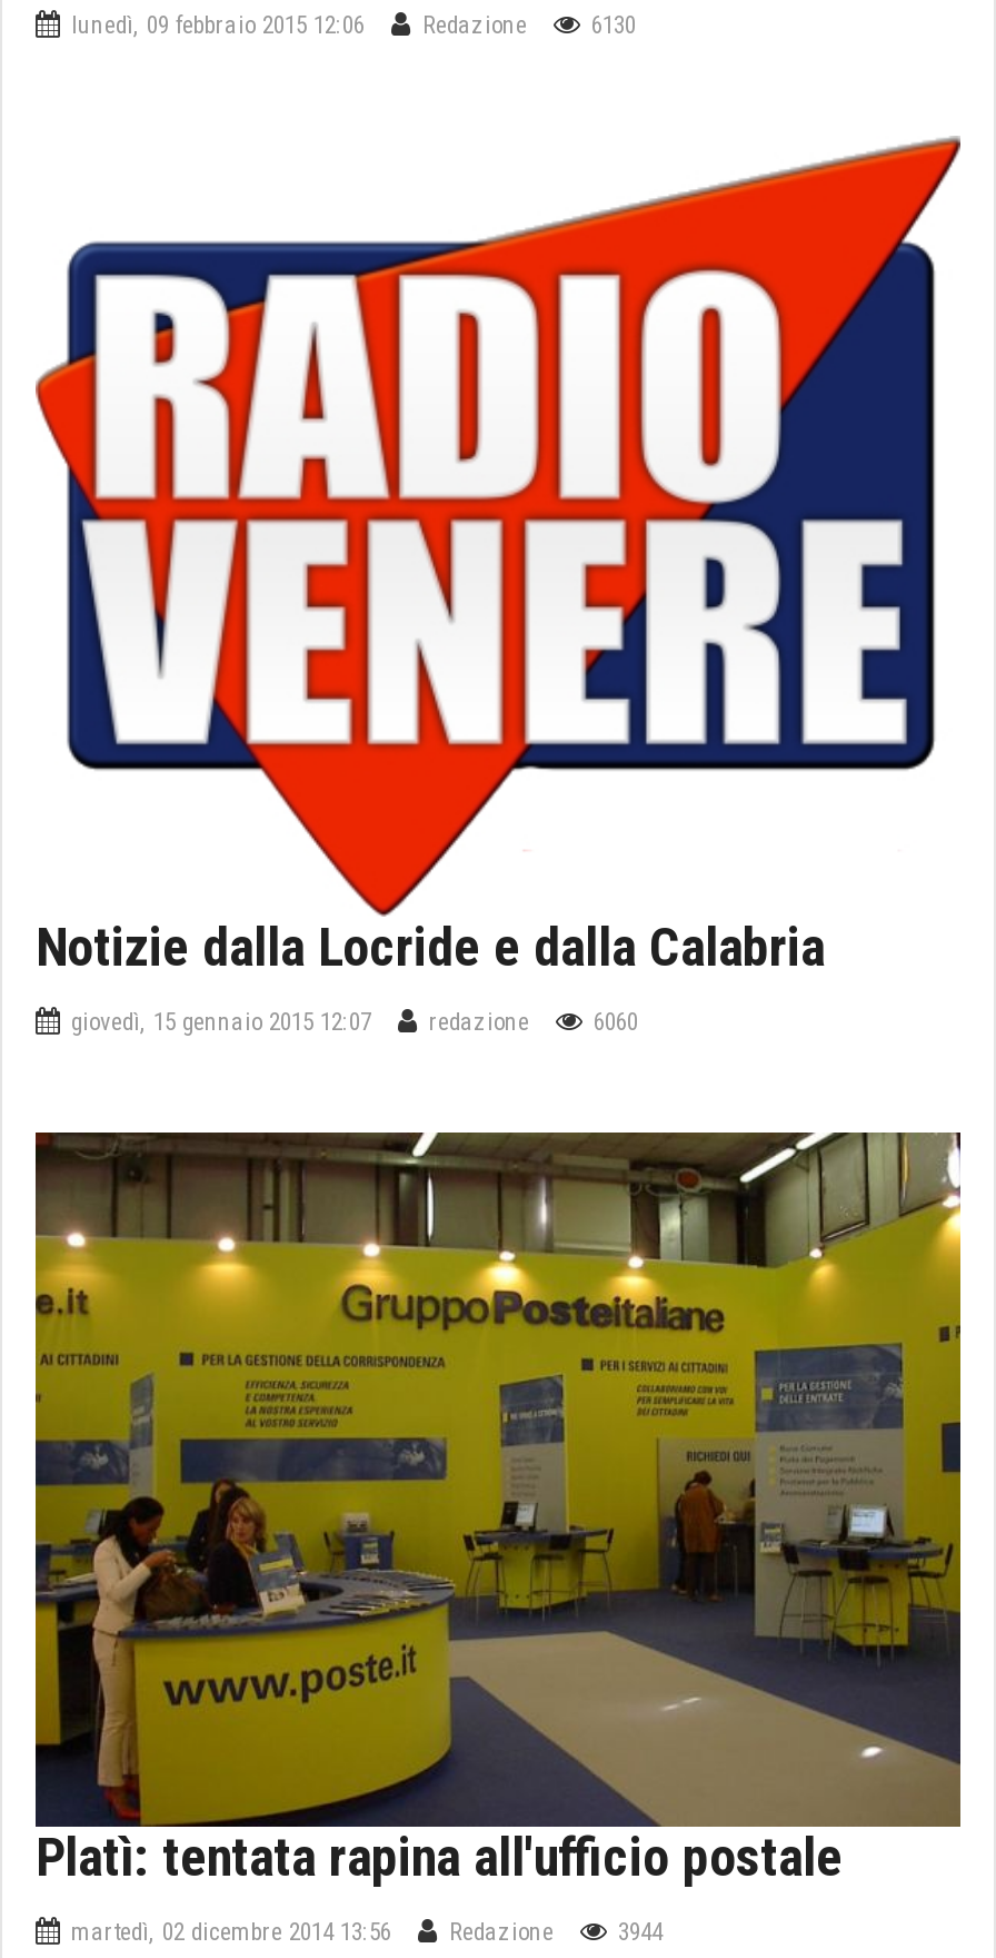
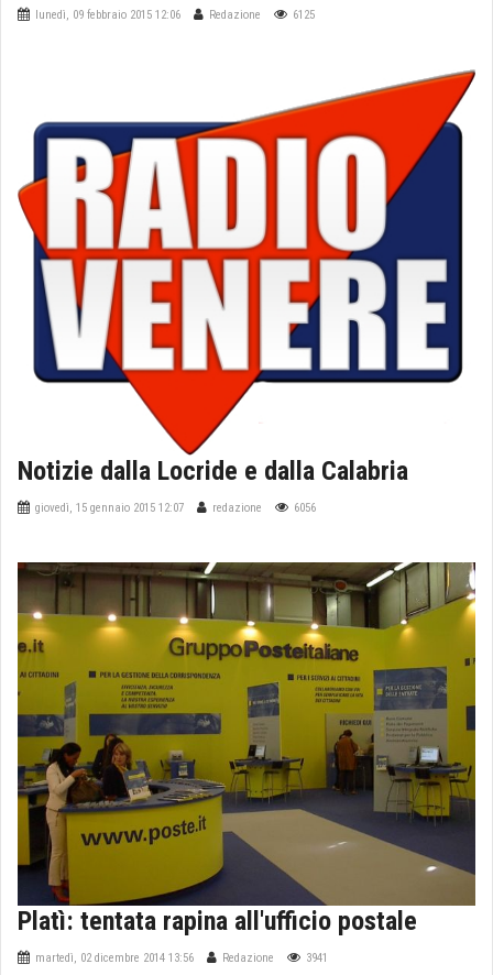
[591,10,636,39] 6130 -> [293,7,315,22] 6125
[594,1008,638,1037] 6060 -> [294,501,316,515] 6056
[618,1918,663,1947] 3944 -> [306,951,328,965] 3941

